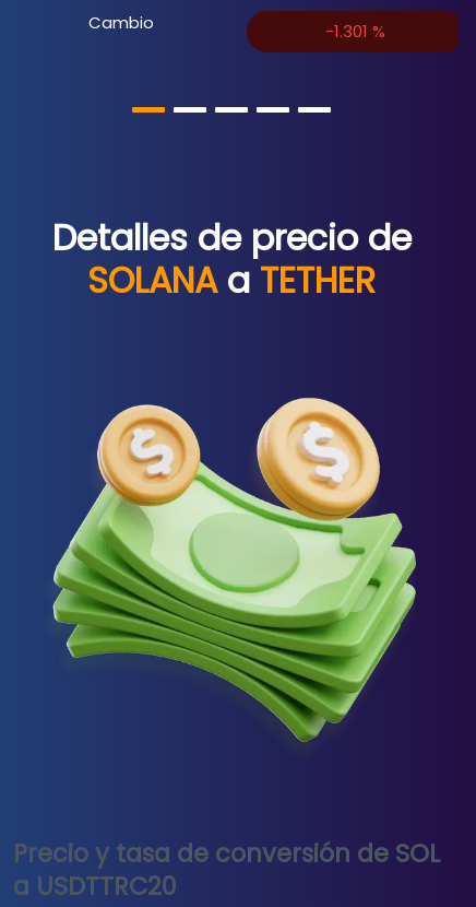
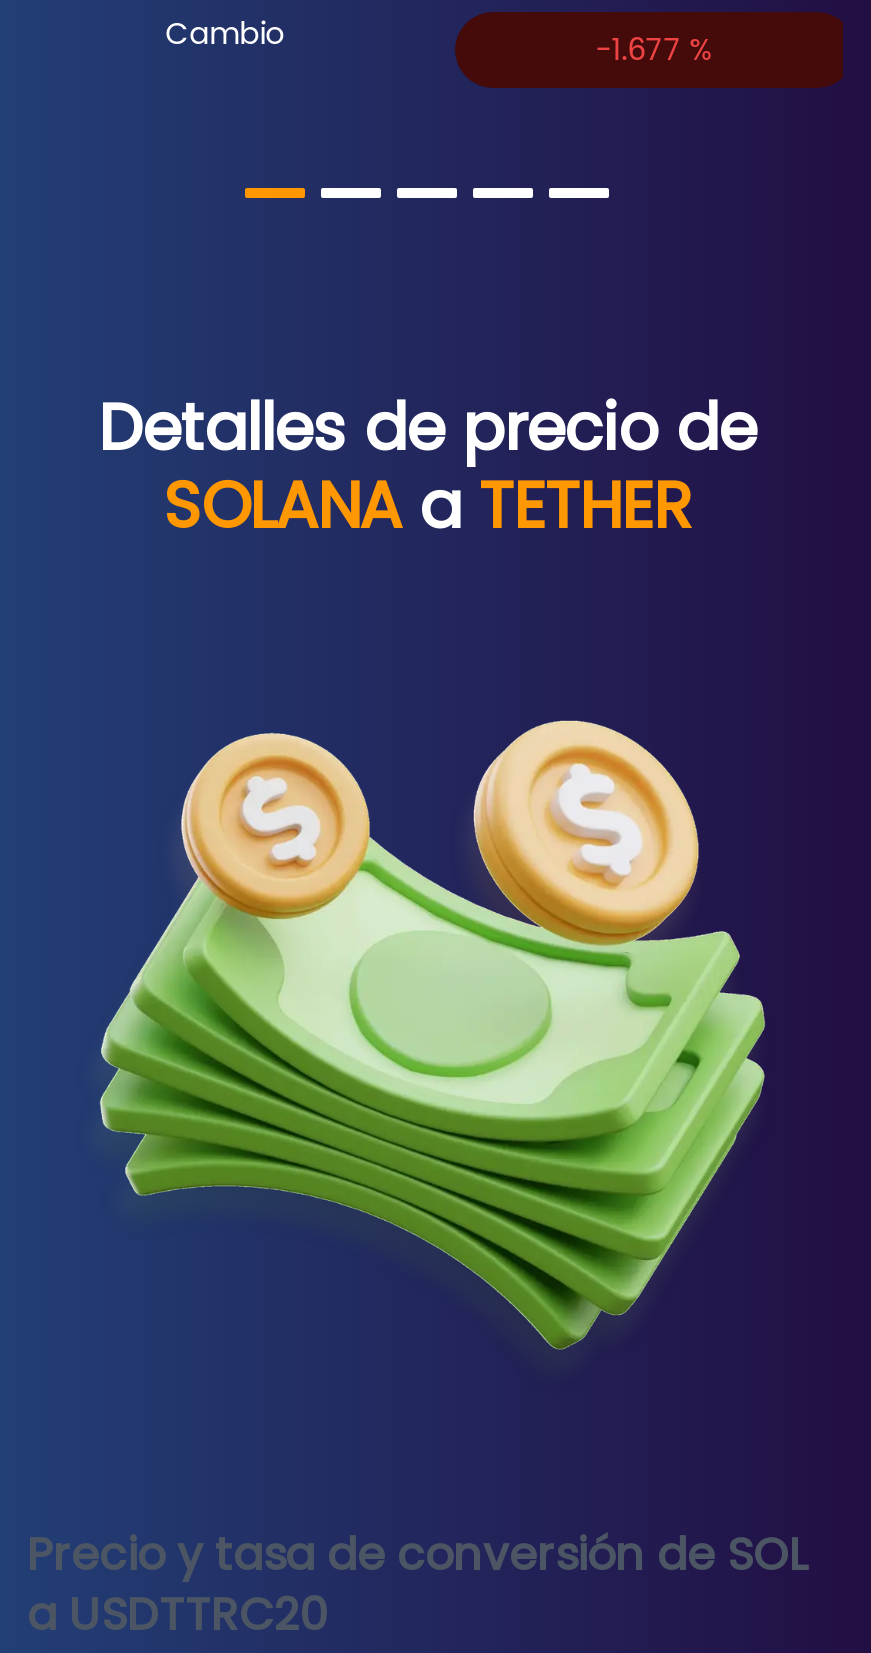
[326,20,386,43] -1.301% -> [595,28,713,70] -1.677%

